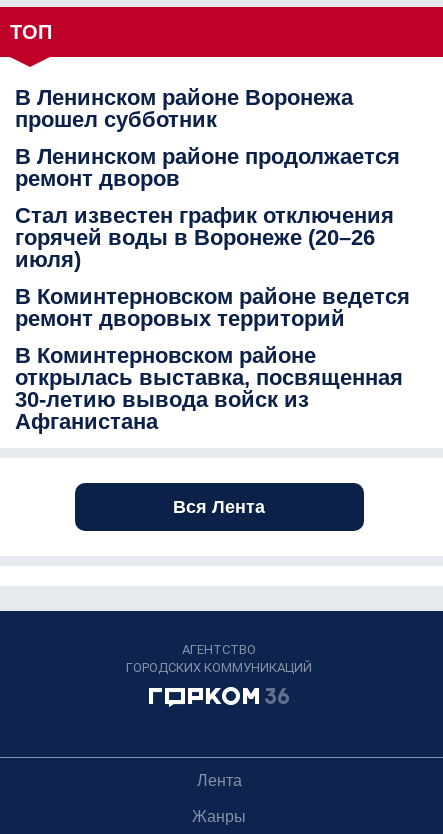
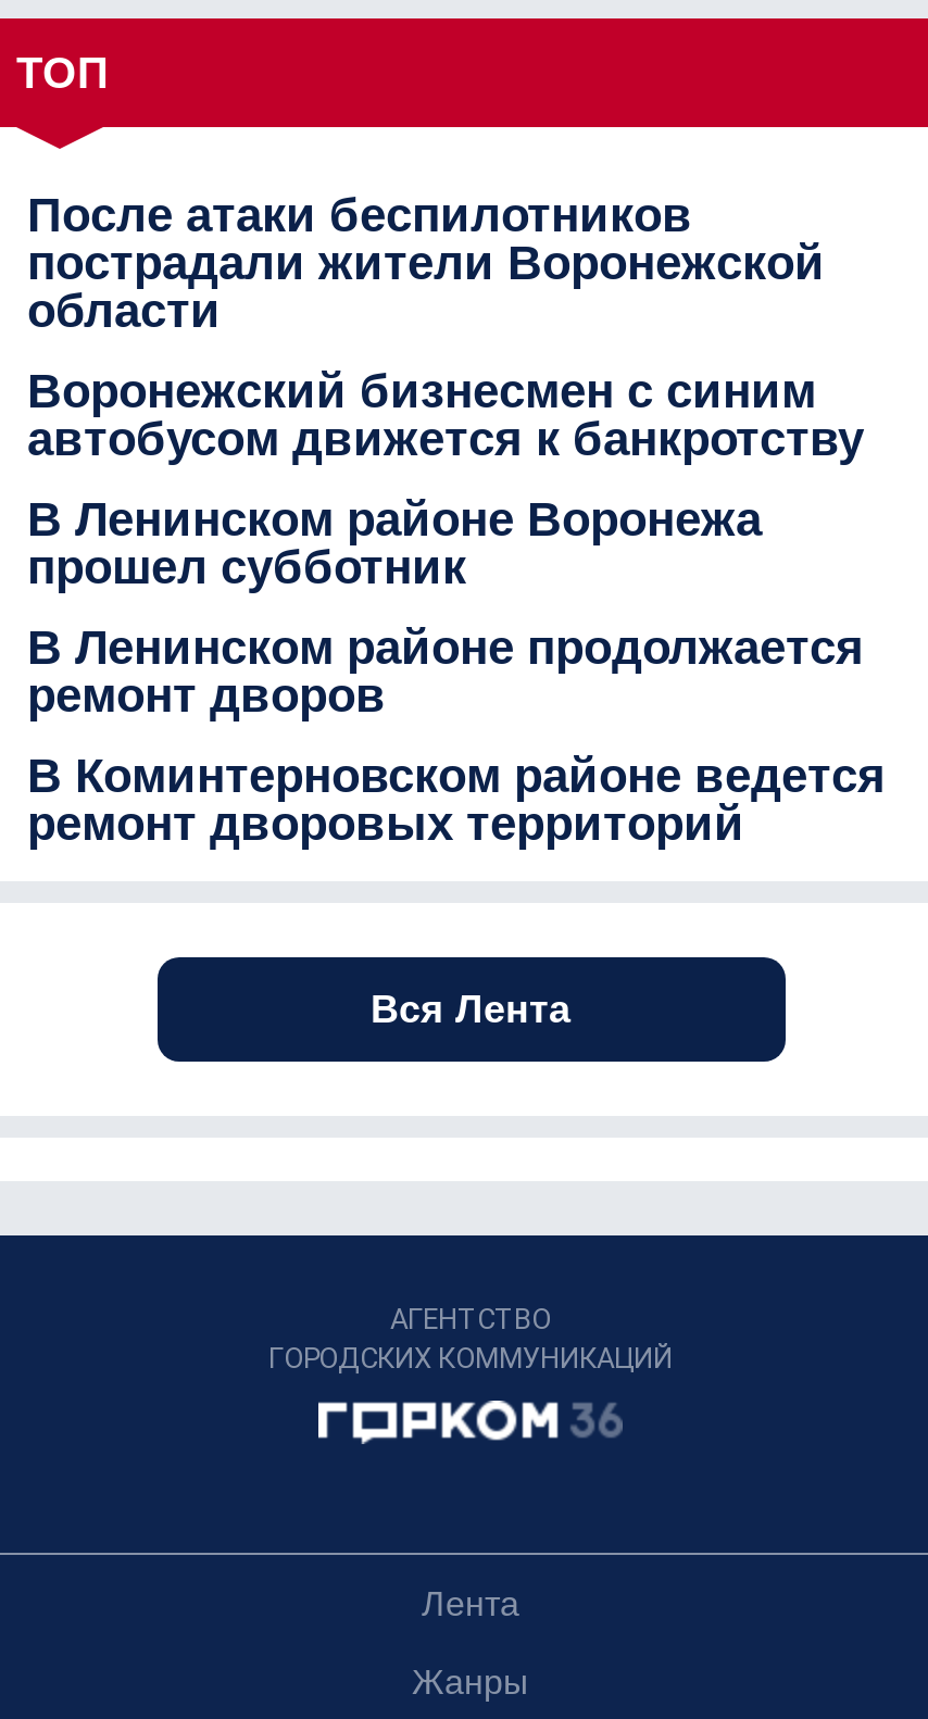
none -> [27,188,864,466] После атаки беспилотников | пострадали жители Воронежской | области | Воронежский бизнесмен с синим | автобусом движется к банкротству
moved [15,85,400,191] -> [27,492,864,723]: В Ленинском районе Воронежа | прошел субботник | В Ленинском районе продолжается | ремонт дворов
[15,203,394,272] Стал известен график отключения | горячей воды в Воронеже (20–26 | июля) -> none
moved [15,284,410,331] -> [27,749,886,851]: В Коминтерновском районе ведется | ремонт дворовых территорий
[15,343,403,434] В Коминтерновском районе | открылась выставка, посвященная | 30-летию вывода войск из | Афганистана -> none

